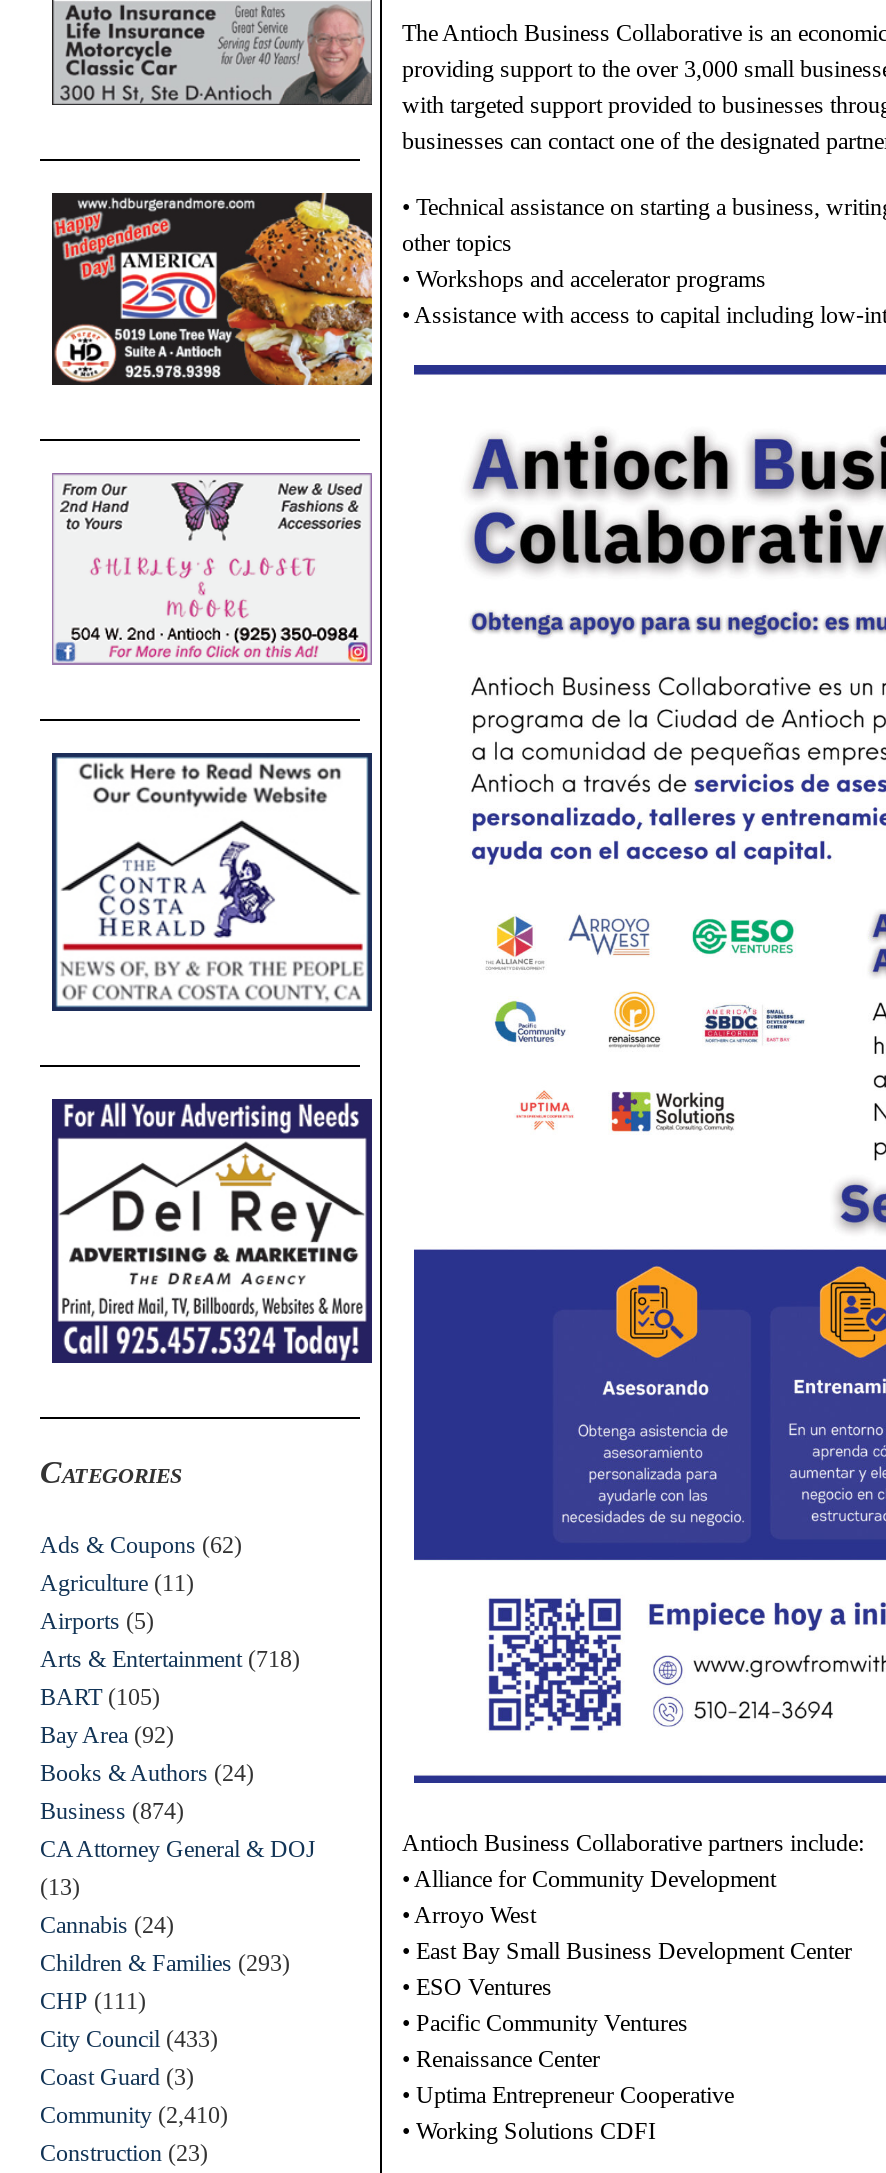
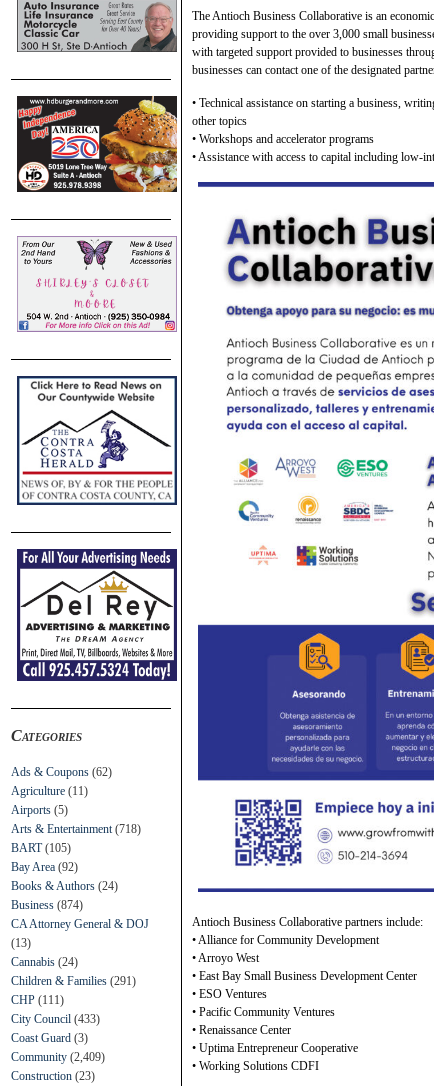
[40,1949,290,1977] Children & Families (293) -> [11,974,136,988] Children & Families (291)
[40,2101,228,2129] Community (2,410) -> [11,1050,105,1064] Community (2,409)

